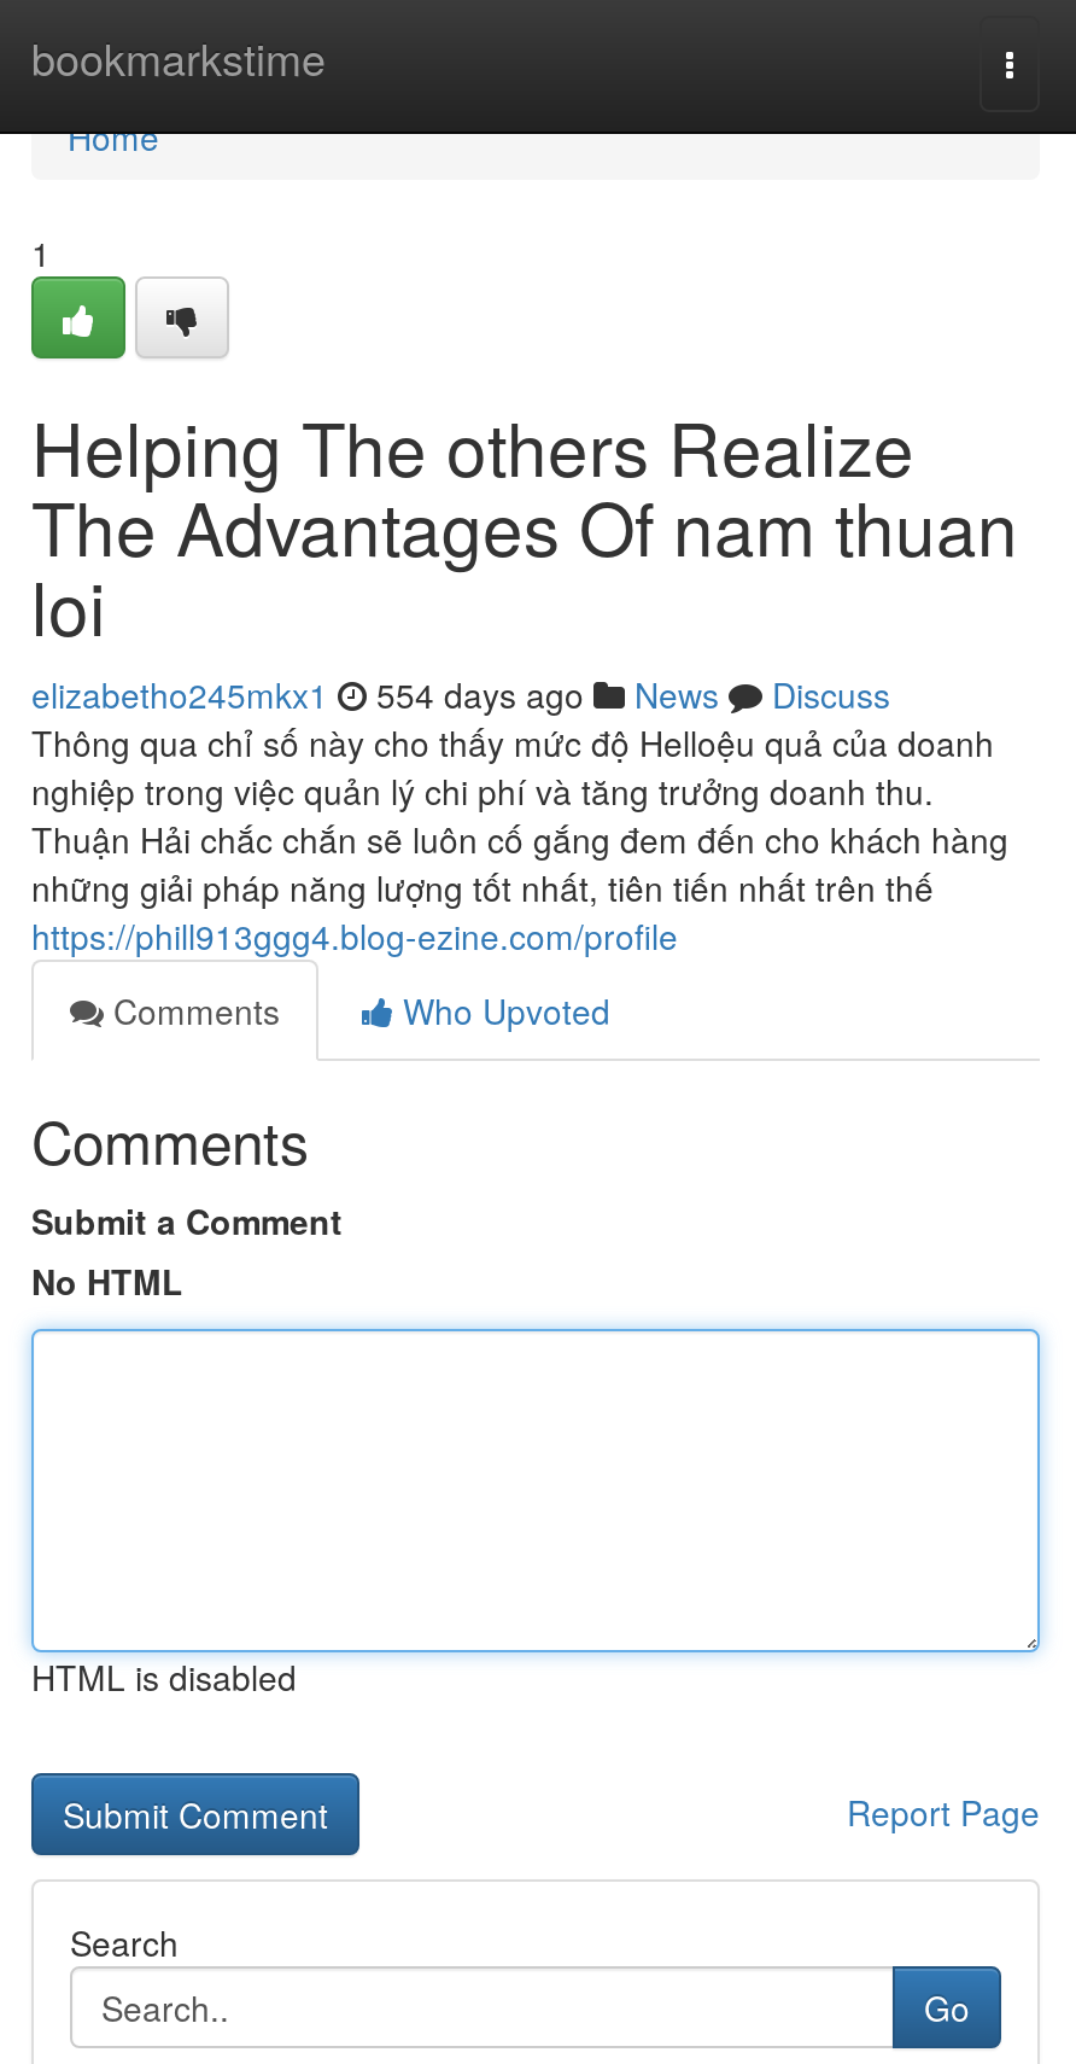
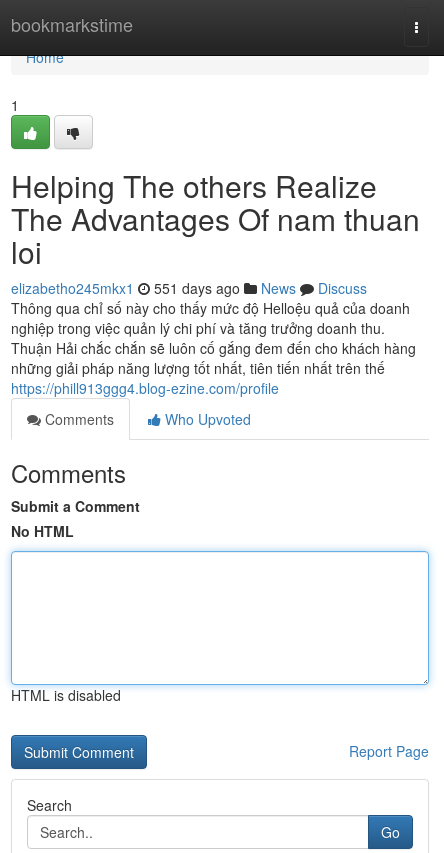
[31,670,890,718] elizabetho245mkx1 554 days ago News Discuss -> [11,278,367,298] elizabetho245mkx1 551 days ago News Discuss

